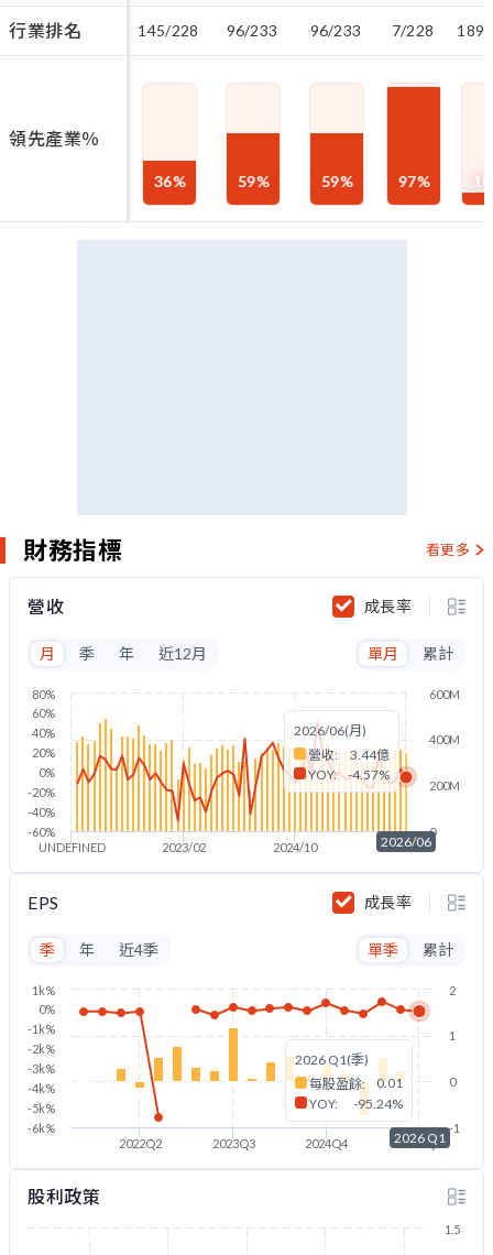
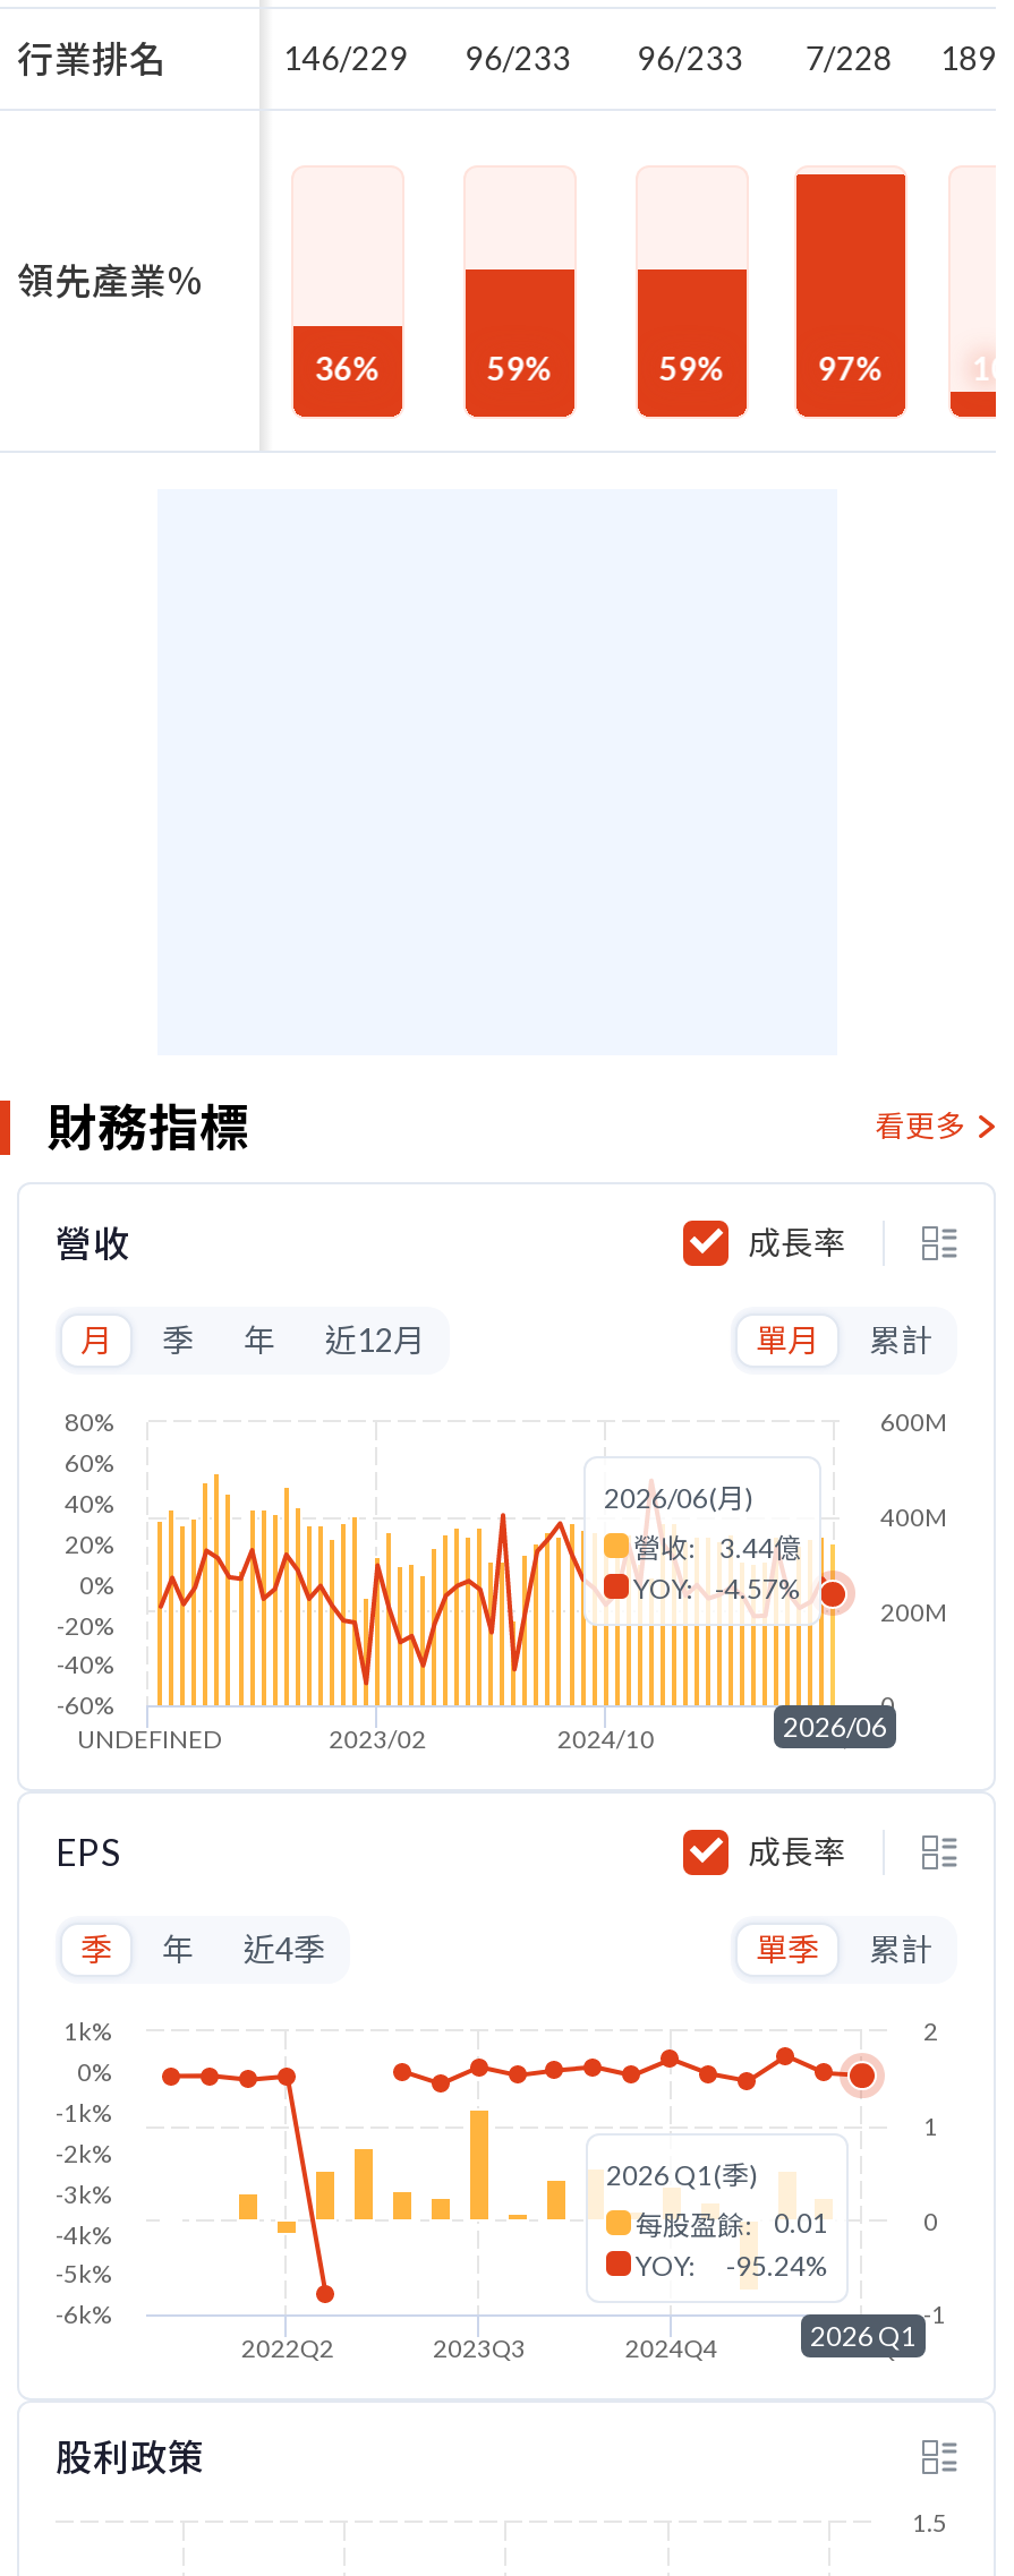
[138,21,199,40] 145/228 -> [283,38,408,77] 146/229

